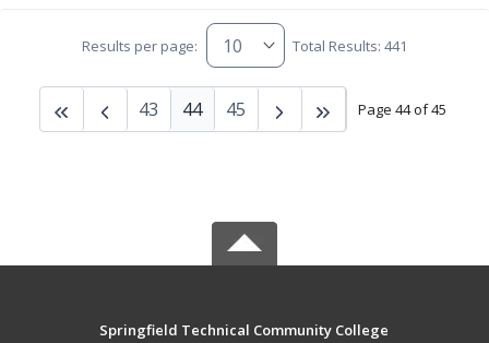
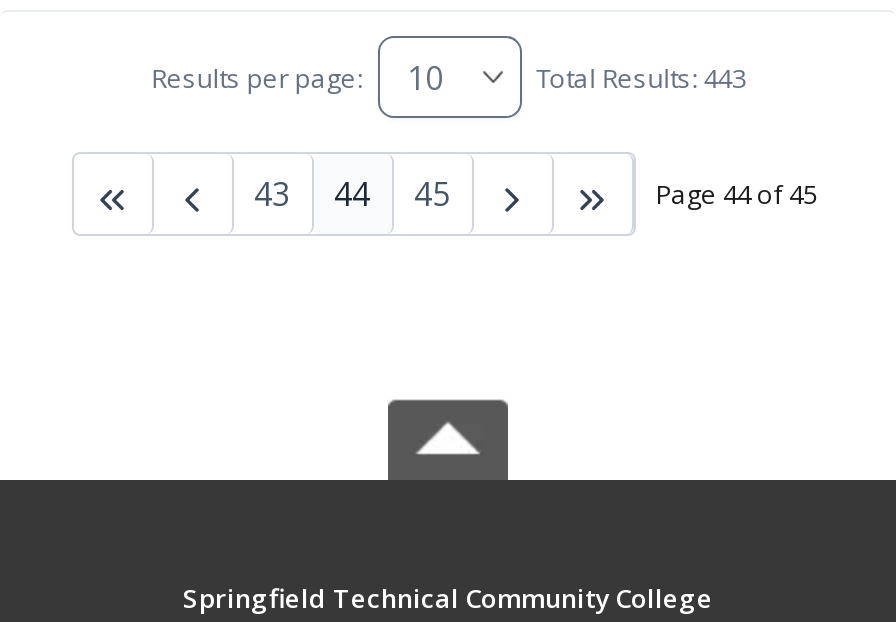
[292,36,407,56] Total Results: 441 -> [535,60,745,96] Total Results: 443

